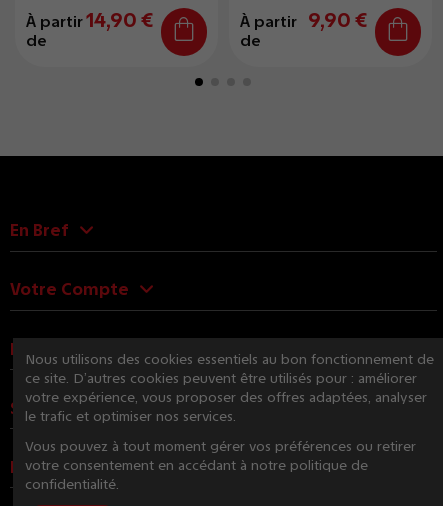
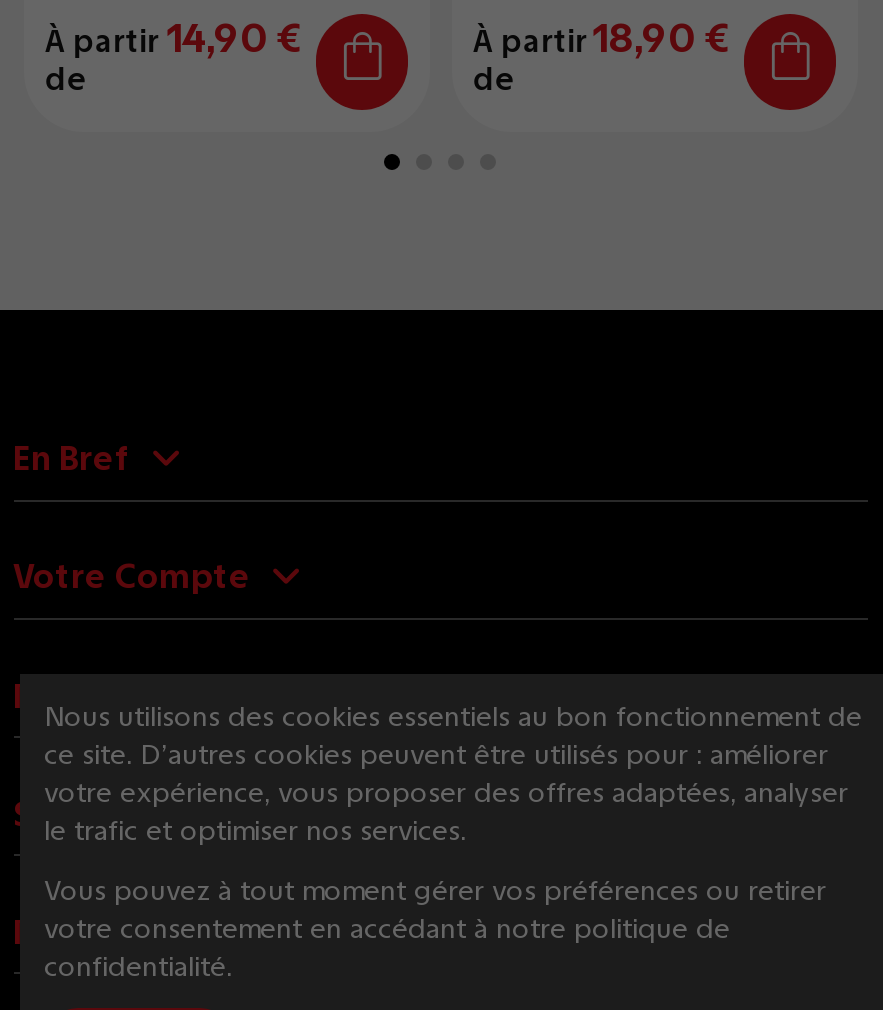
[240,8,367,32] À partir 9,90 € -> [473,14,728,62] À partir 18,90 €

